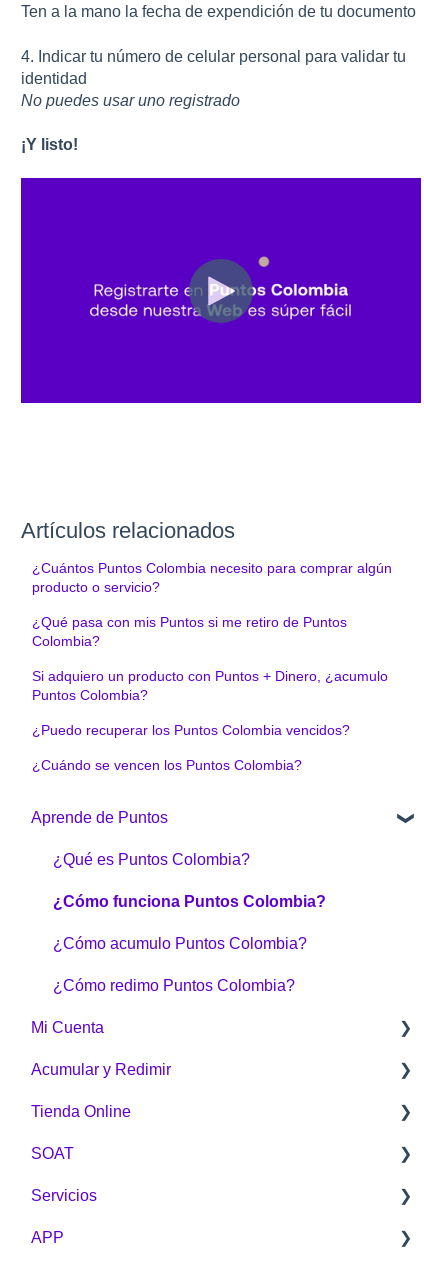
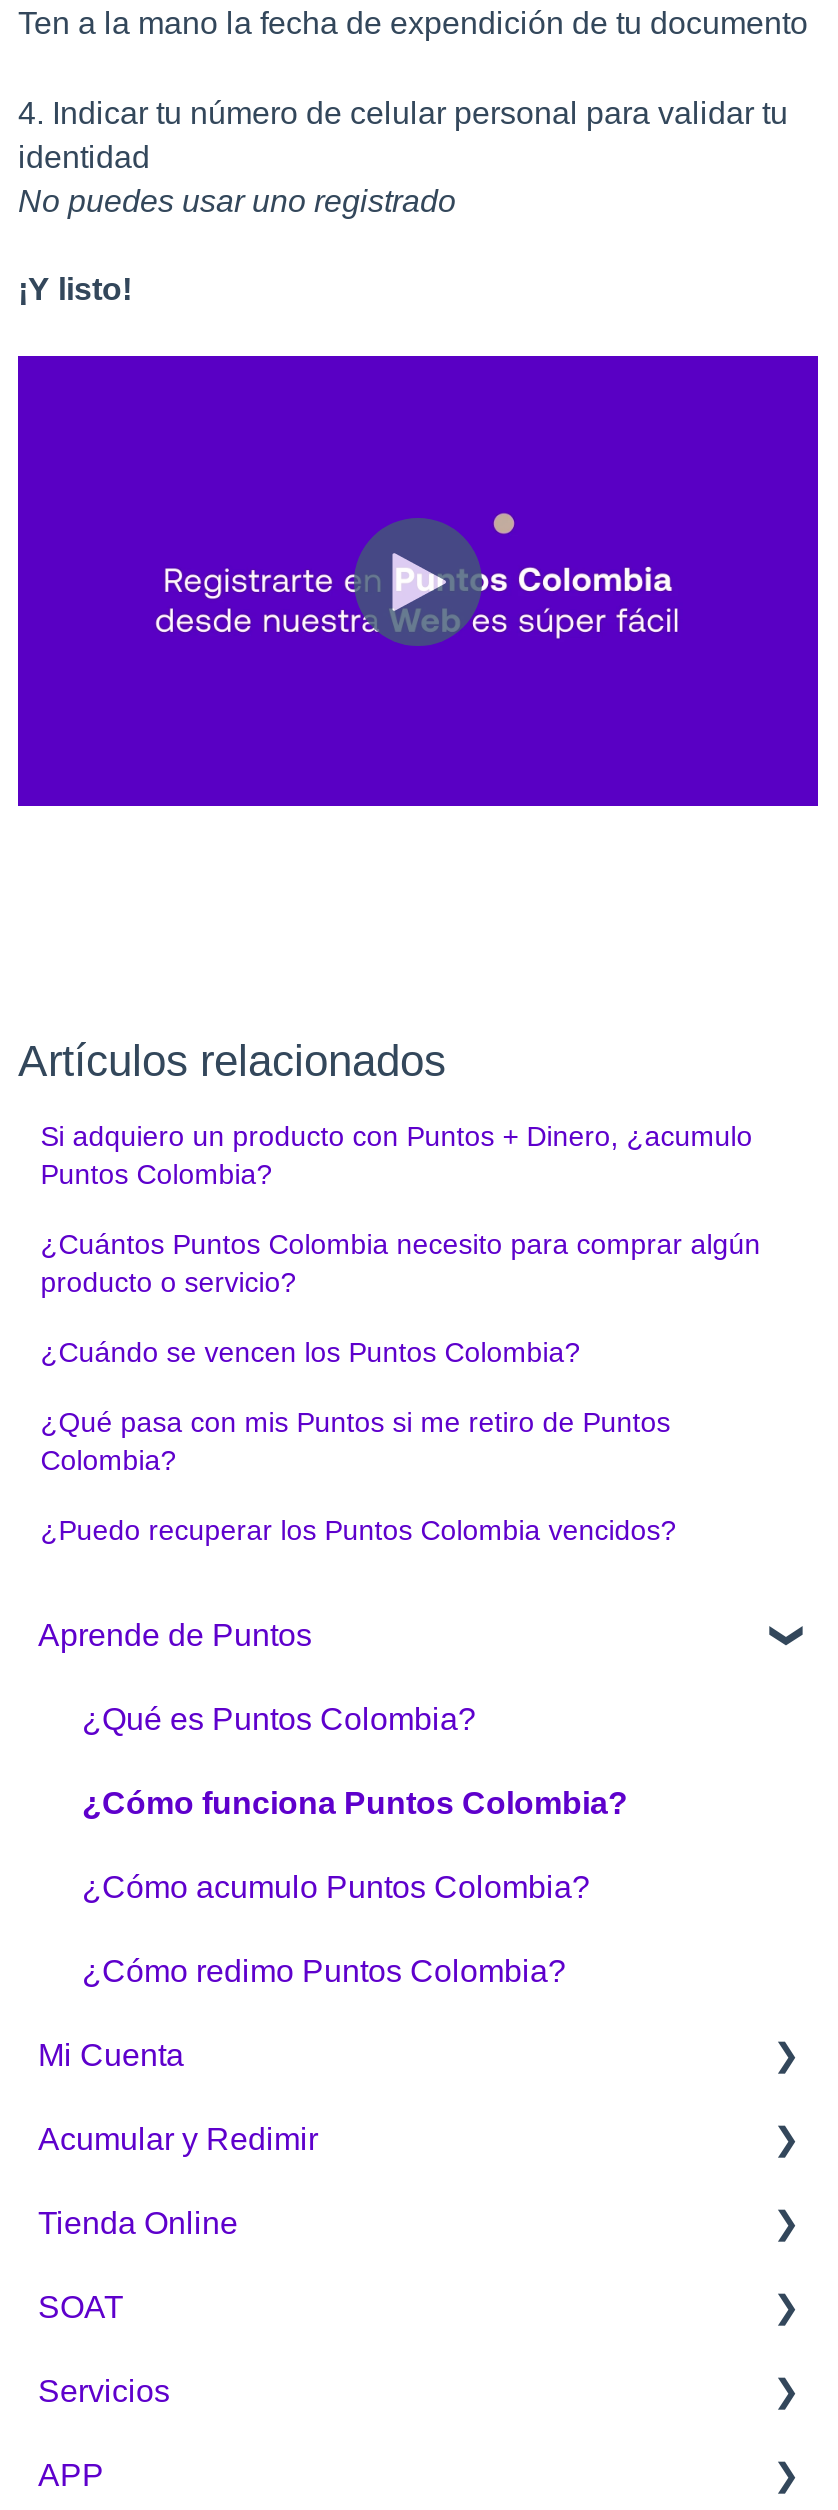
moved [32,560,392,595] -> [40,1227,760,1297]: ¿Cuántos Puntos Colombia necesito para comprar algún | producto o servicio?
moved [32,614,347,649] -> [40,1405,670,1475]: ¿Qué pasa con mis Puntos si me retiro de Puntos | Colombia?
moved [32,668,388,703] -> [40,1119,752,1189]: Si adquiero un producto con Puntos + Dinero, ¿acumulo | Puntos Colombia?
moved [32,722,350,738] -> [40,1513,676,1545]: ¿Puedo recuperar los Puntos Colombia vencidos?
moved [32,757,302,773] -> [40,1335,580,1367]: ¿Cuándo se vencen los Puntos Colombia?

